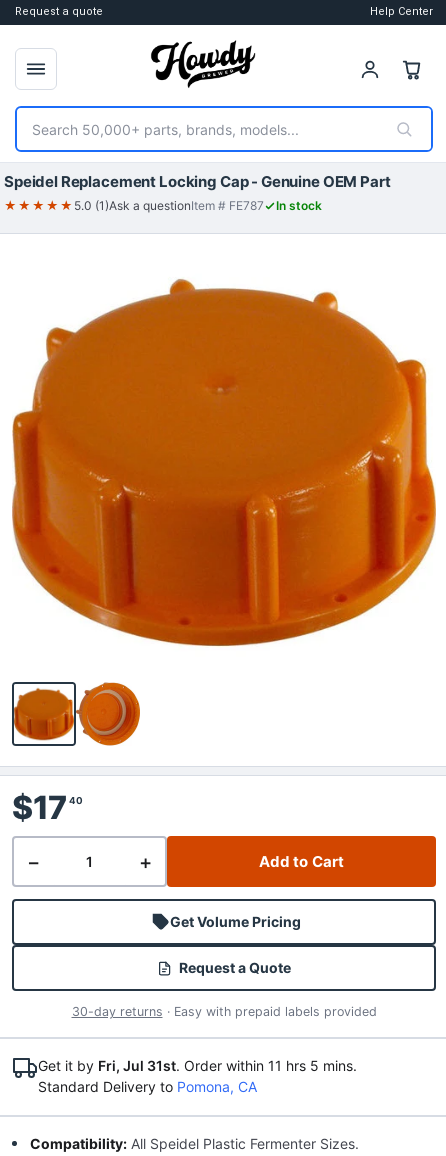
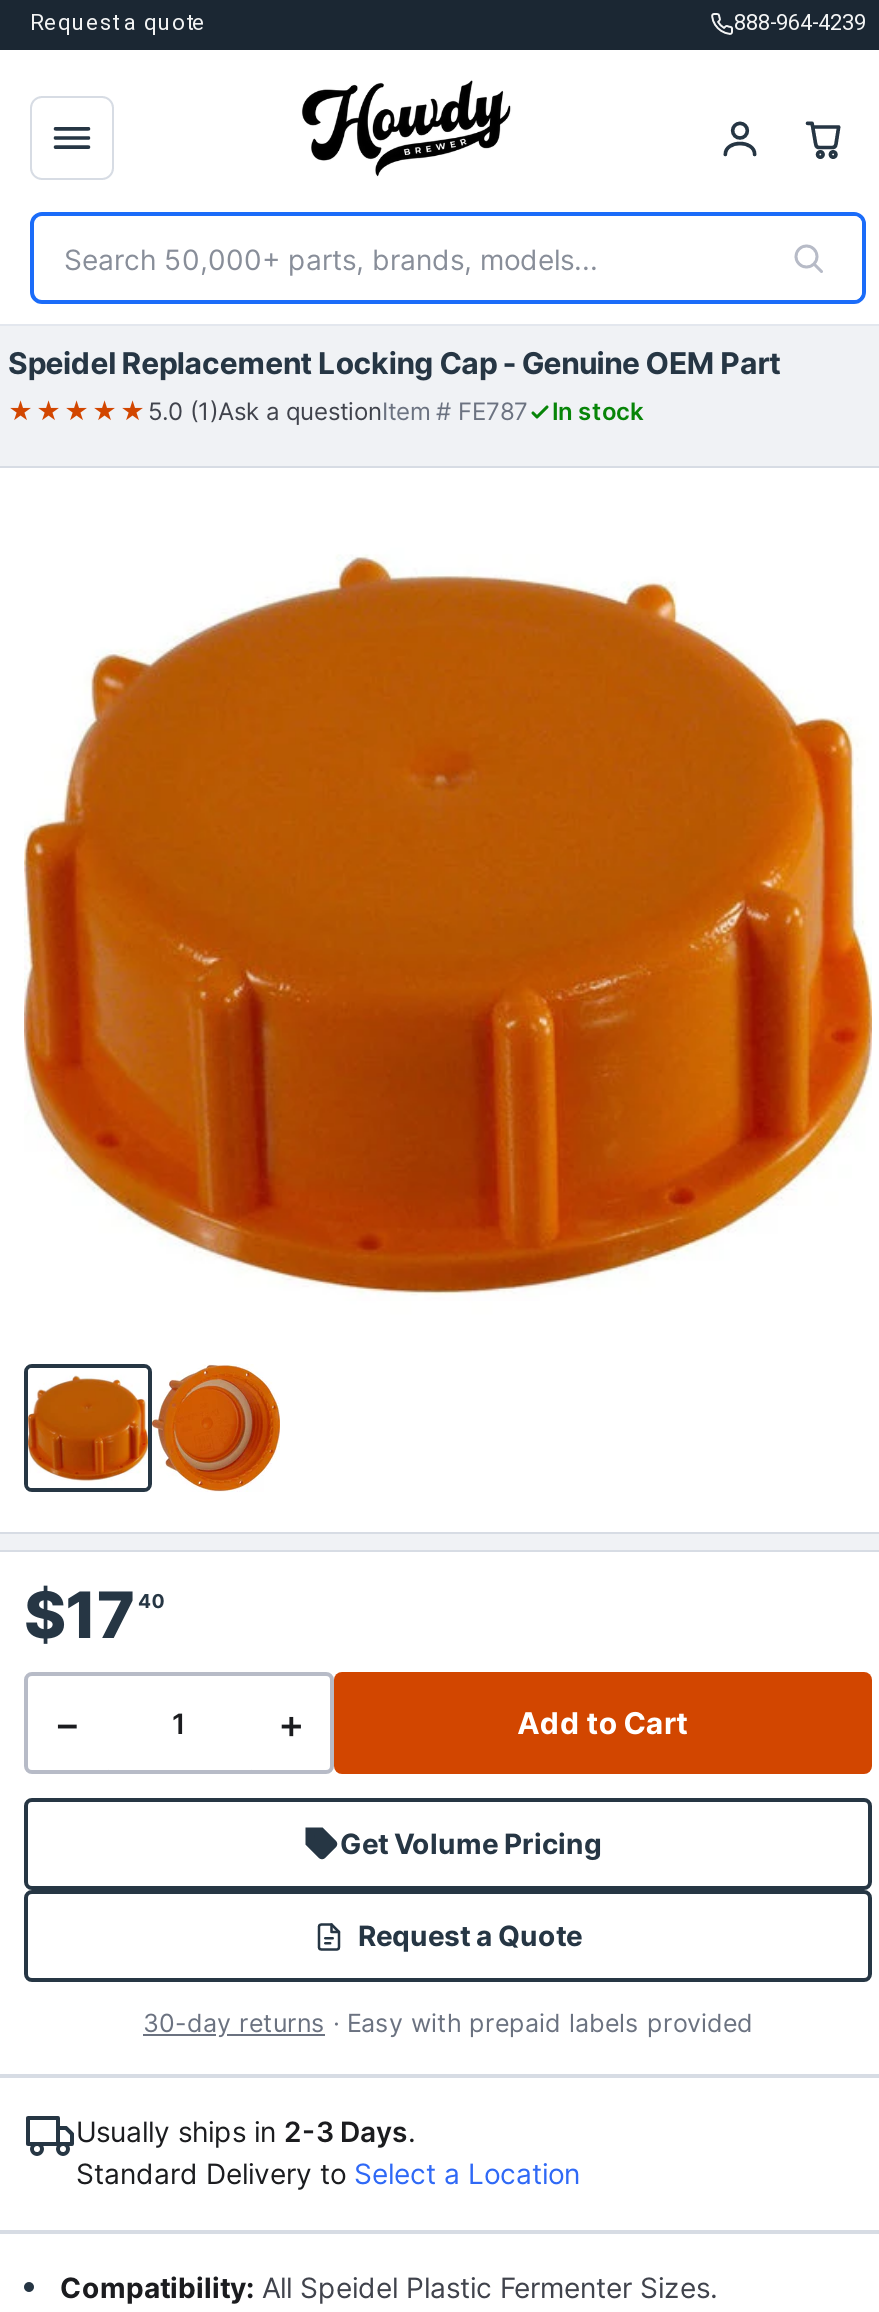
[370,5,433,18] Help Center -> [734,10,866,36] 888-964-4239
[38,1057,357,1095] Get it by Fri, Jul 31st. Order within 11 hrs 5 mins. | Standard Delivery to Pomona, CA -> [76,2114,580,2190] Usually ships in 2-3 Days. | Standard Delivery to Select a Location

